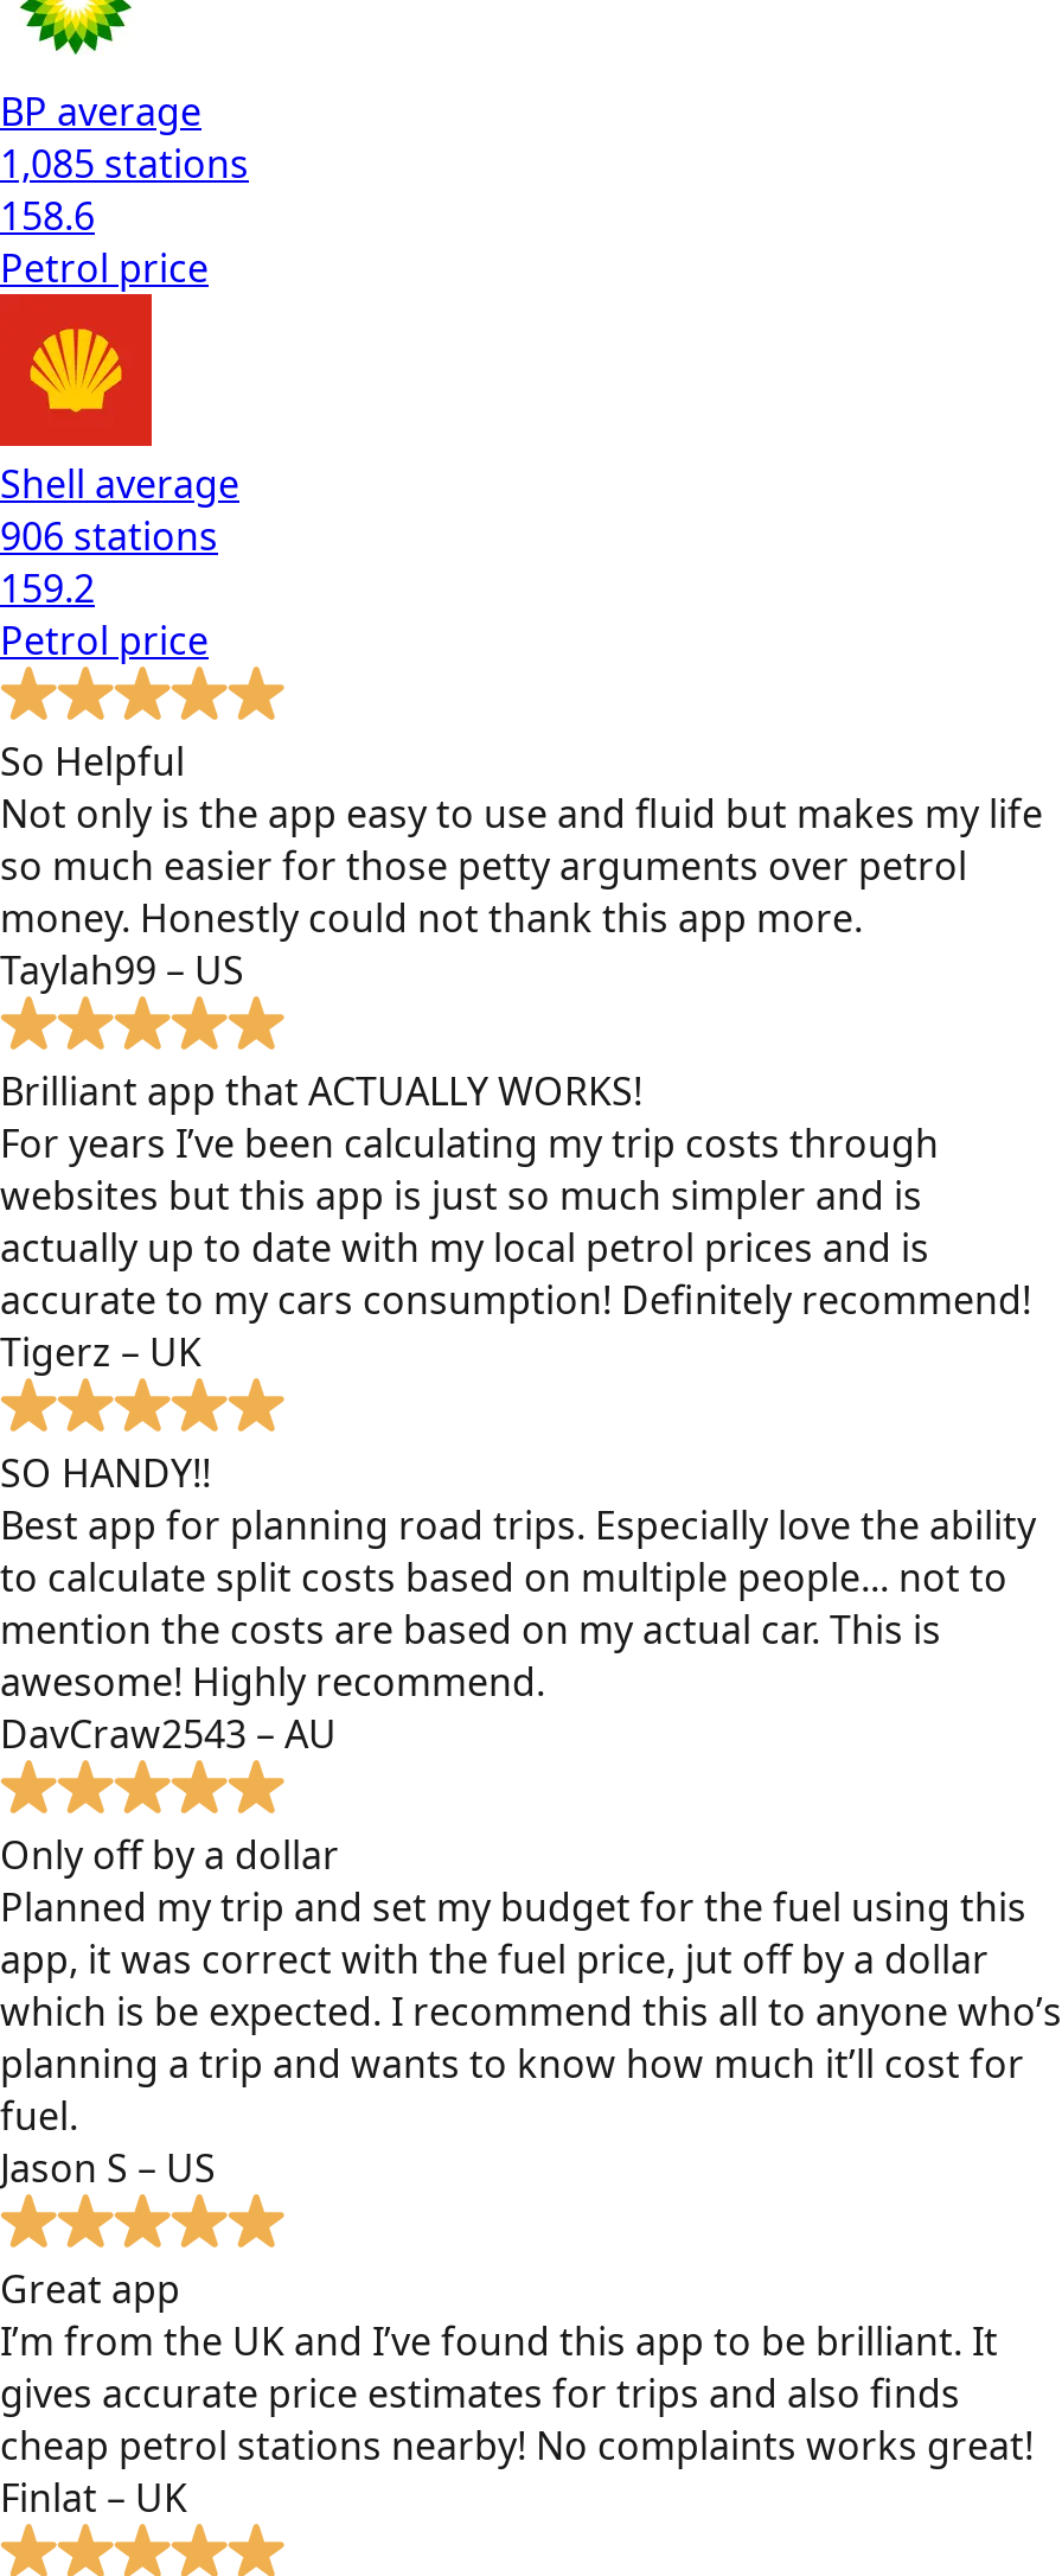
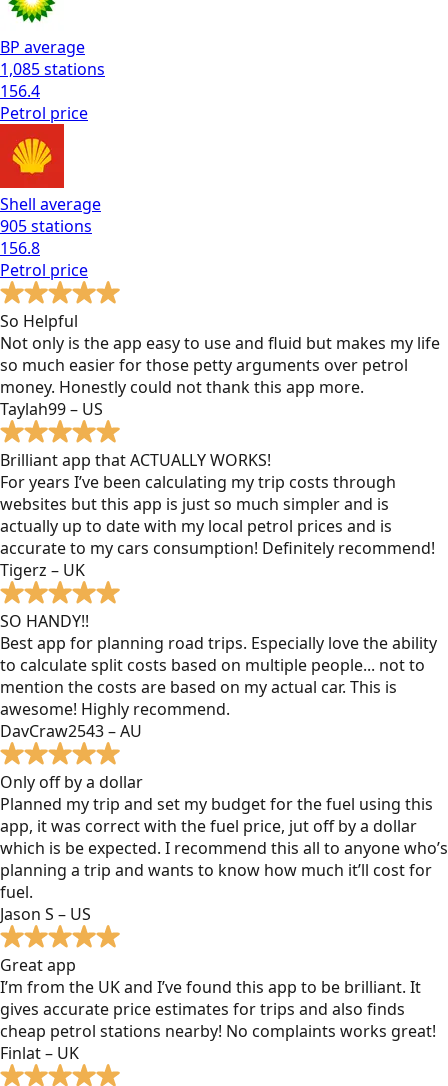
[0,189,95,241] 158.6 -> [0,80,40,102] 156.4
[0,509,218,561] 906 stations -> [0,215,92,237] 905 stations
[0,561,95,613] 159.2 -> [0,237,40,259] 156.8

